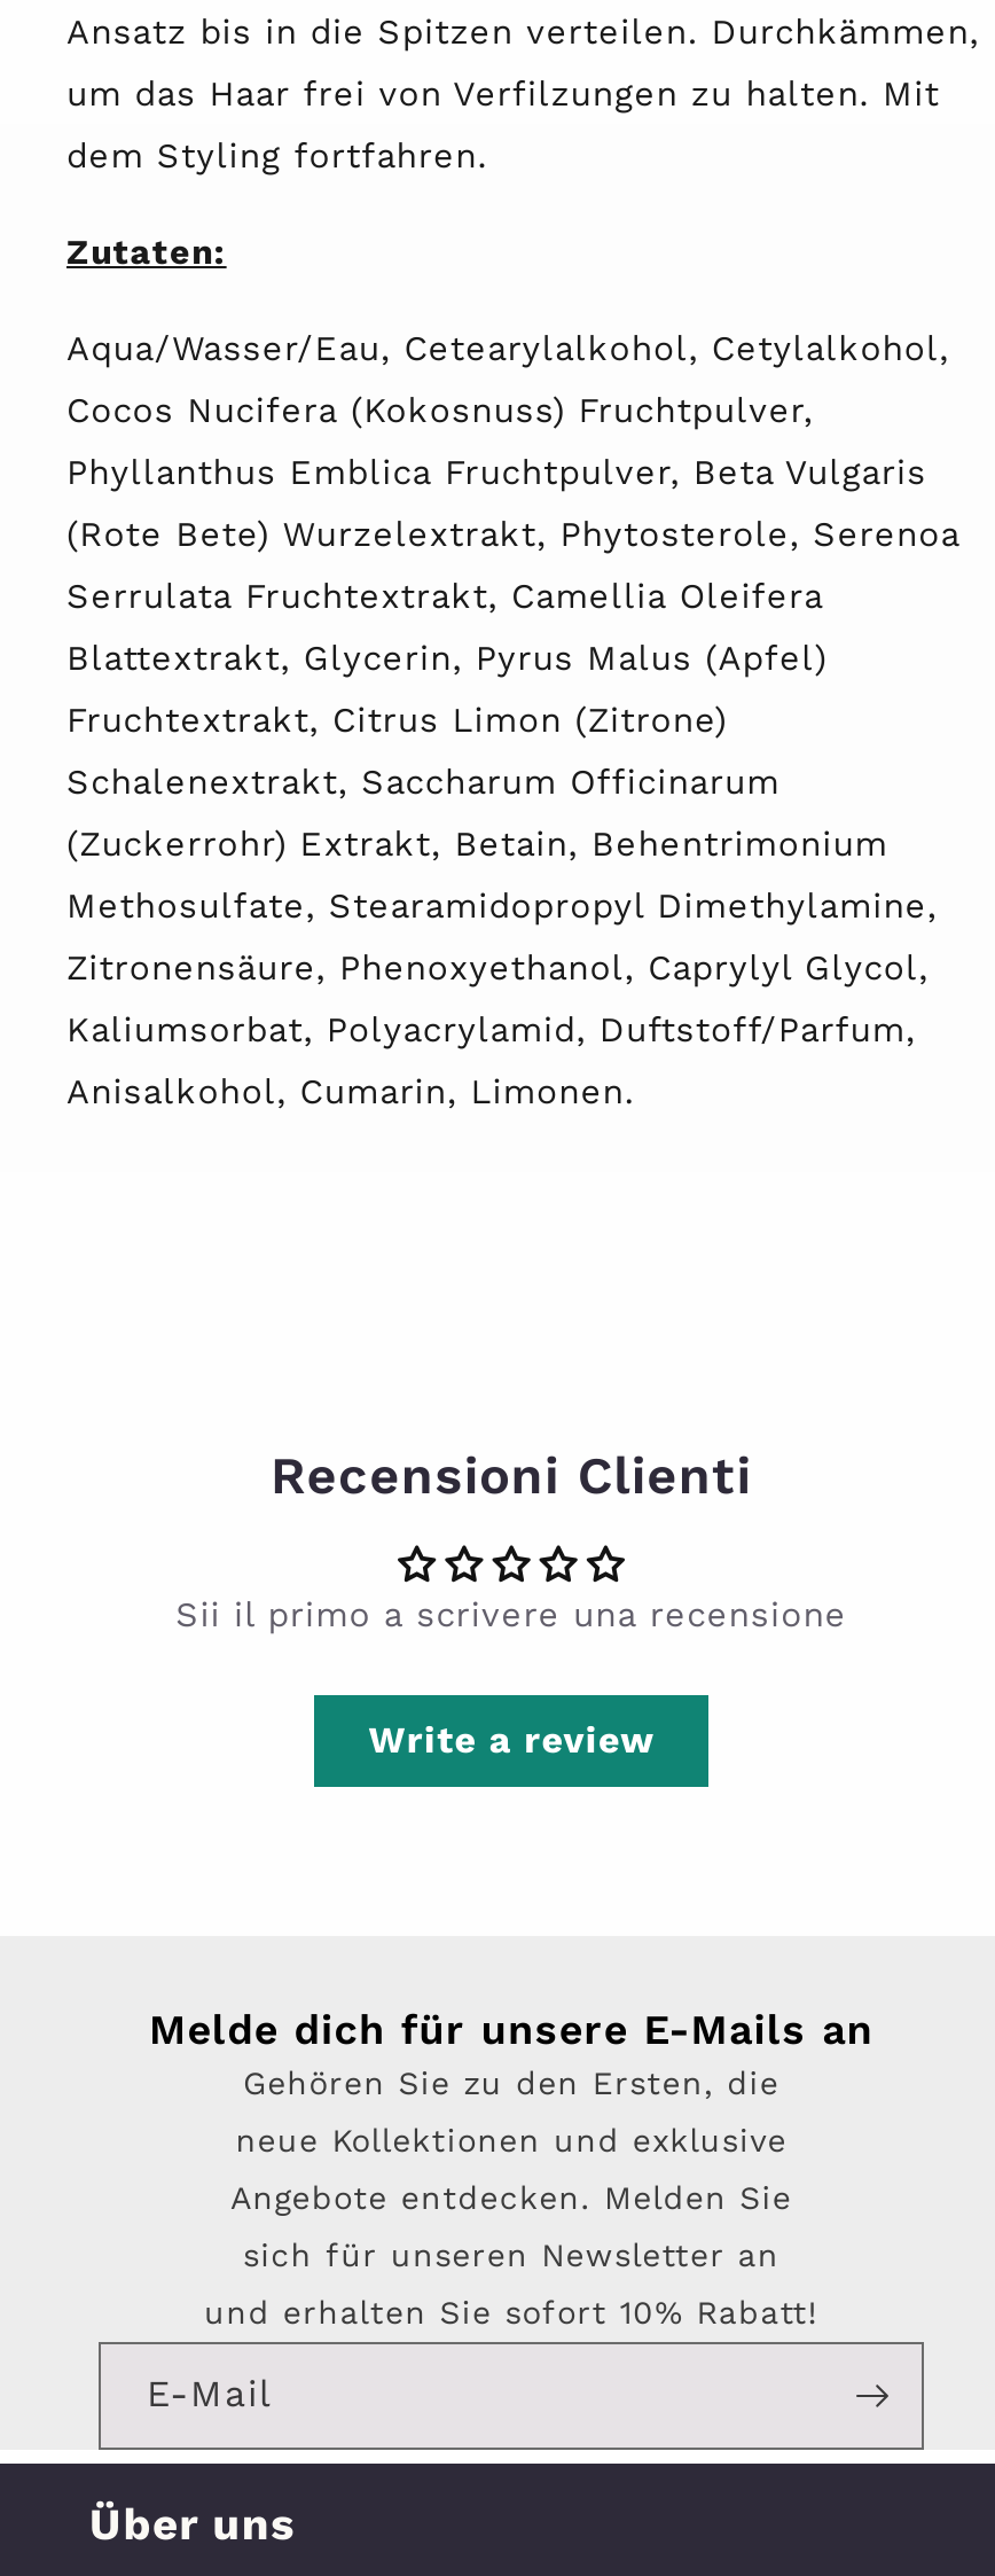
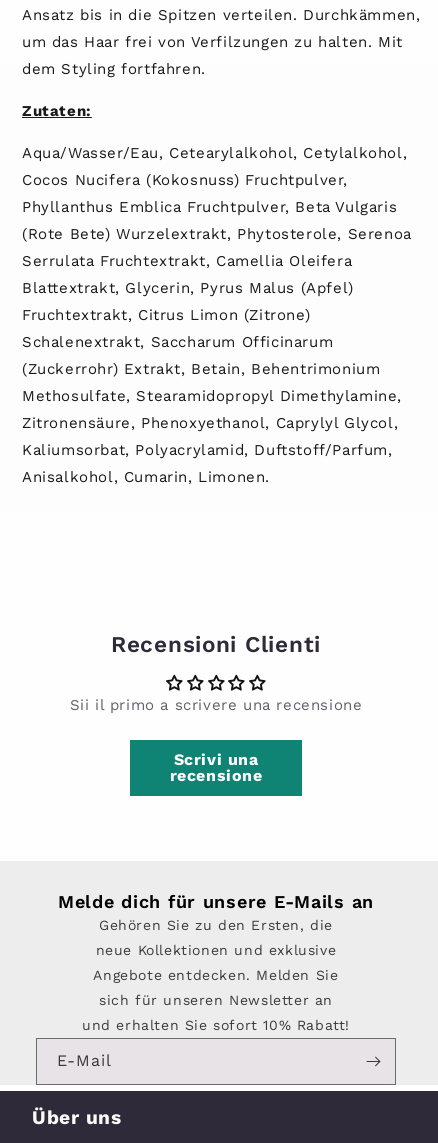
[369,1718,654,1762] Write a review -> [169,750,262,785] Scrivi una | recensione

